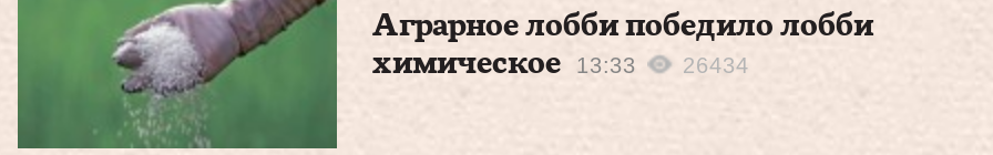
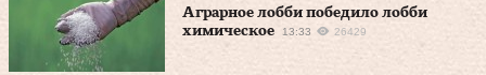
[372,49,749,80] химическое 13:33 26434 -> [182,24,367,39] химическое 13:33 26429

